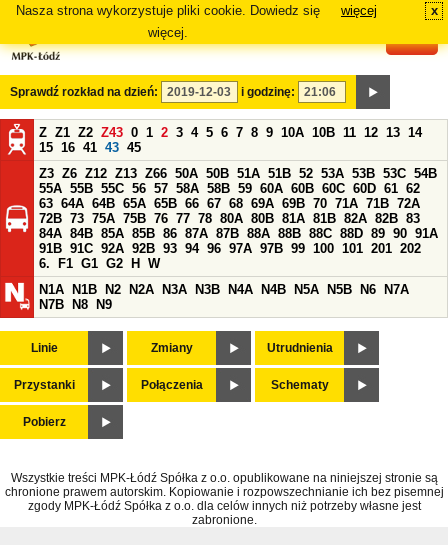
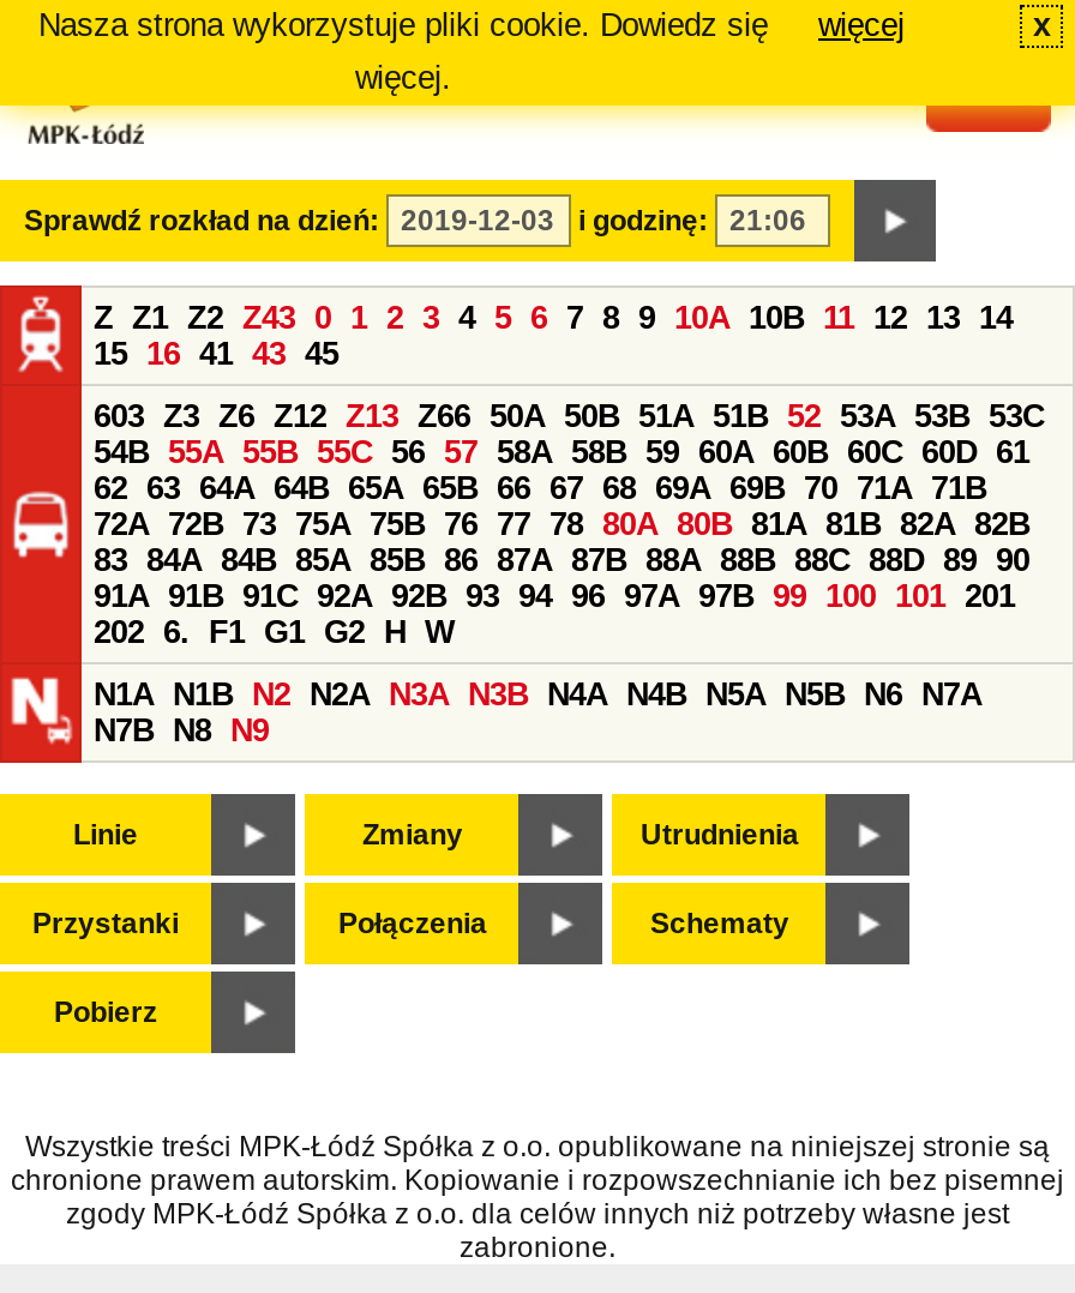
[39,166,438,271] Z3 Z6 Z12 Z13 Z66 50A 50B 51A 51B 52 53A 53B 53C 54B | 55A 55B 55C 56 57 58A 58B 59 60A 60B 60C 60D 61 62 | 63 64A 64B 65A 65B 66 67 68 69A 69B 70 71A 71B 72A | 72B 73 75A 75B 76 77 78 80A 80B 81A 81B 82A 82B 83 | 84A 84B 85A 85B 86 87A 87B 88A 88B 88C 88D 89 90 91A | 91B 91C 92A 92B 93 94 96 97A 97B 99 100 101 201 202 | 6. F1 G1 G2 H W -> [94,398,1044,650] 603 Z3 Z6 Z12 Z13 Z66 50A 50B 51A 51B 52 53A 53B 53C | 54B 55A 55B 55C 56 57 58A 58B 59 60A 60B 60C 60D 61 | 62 63 64A 64B 65A 65B 66 67 68 69A 69B 70 71A 71B | 72A 72B 73 75A 75B 76 77 78 80A 80B 81A 81B 82A 82B | 83 84A 84B 85A 85B 86 87A 87B 88A 88B 88C 88D 89 90 | 91A 91B 91C 92A 92B 93 94 96 97A 97B 99 100 101 201 | 202 6. F1 G1 G2 H W

